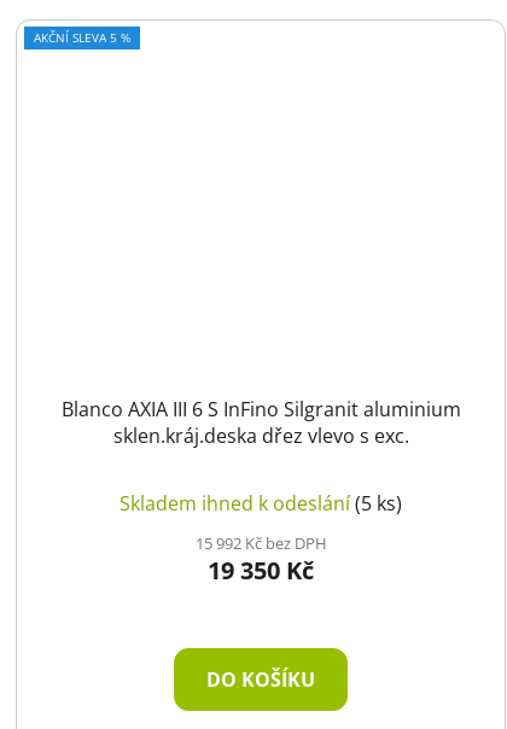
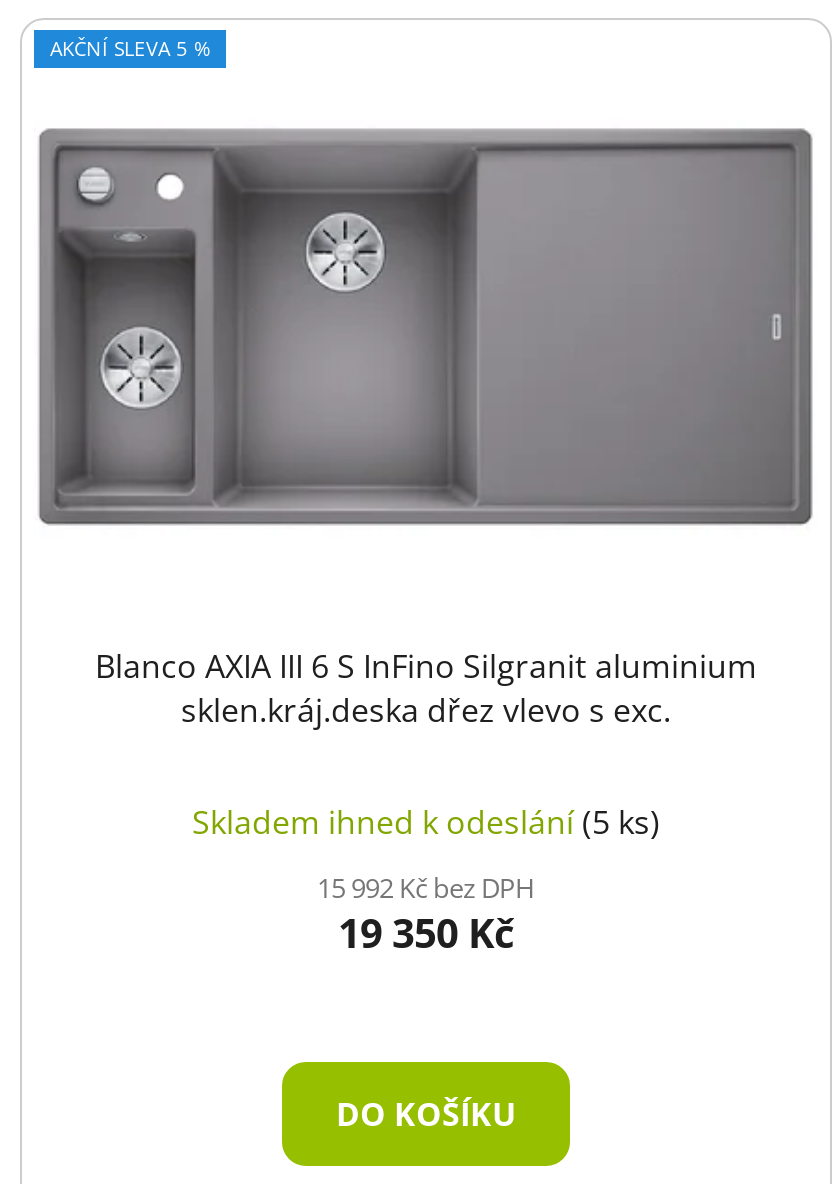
none -> [38,128,814,526] [image]

